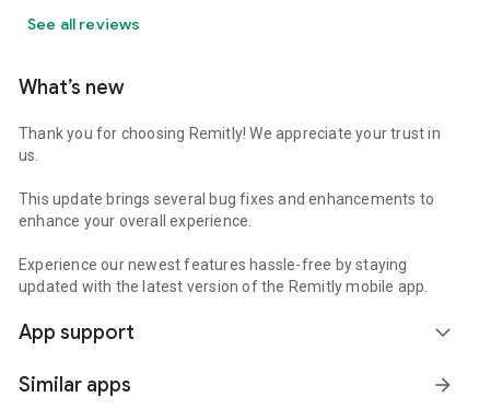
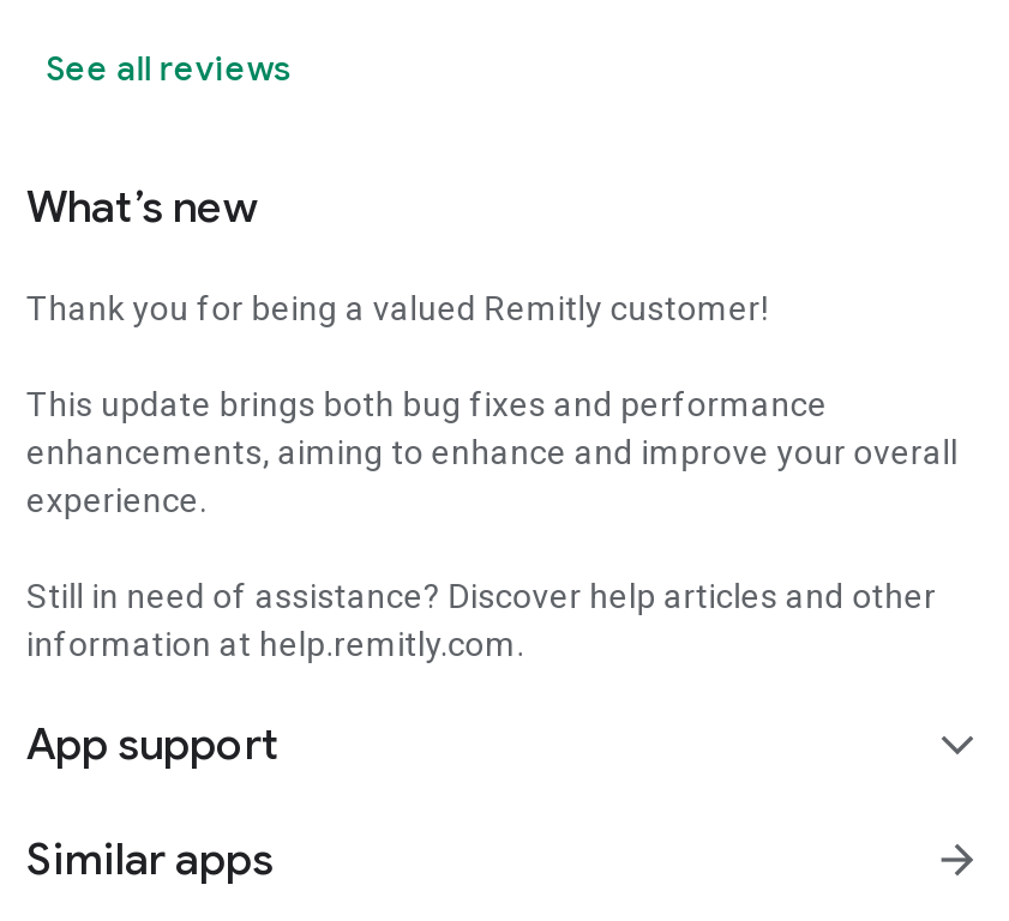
[19,124,441,164] Thank you for choosing Remitly! We appreciate your trust in | us. -> [26,289,768,328] Thank you for being a valued Remitly customer!
[19,190,434,229] This update brings several bug fixes and enhancements to | enhance your overall experience. -> [26,385,958,520] This update brings both bug fixes and performance | enhancements, aiming to enhance and improve your overall | experience.
[19,256,428,295] Experience our newest features hassle-free by staying | updated with the latest version of the Remitly mobile app. -> [26,577,936,664] Still in need of assistance? Discover help articles and other | information at help.remitly.com.

